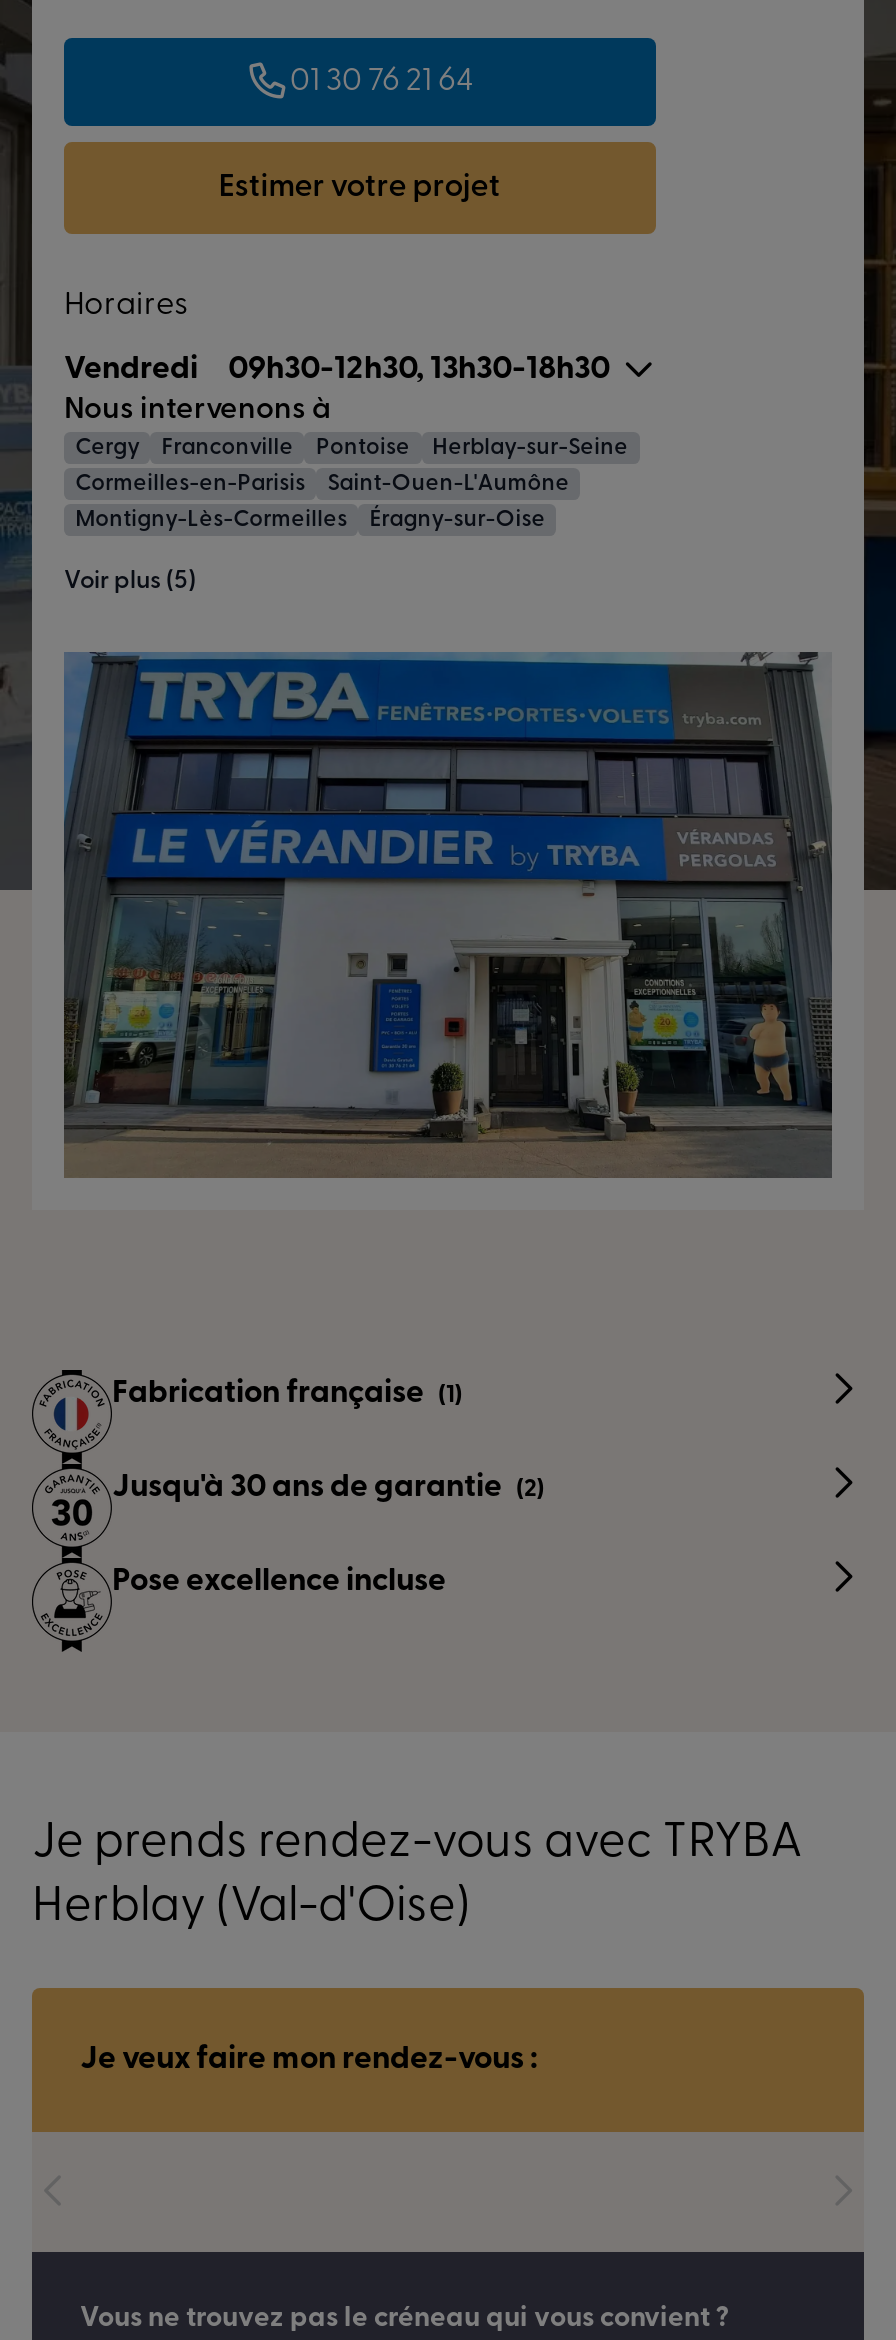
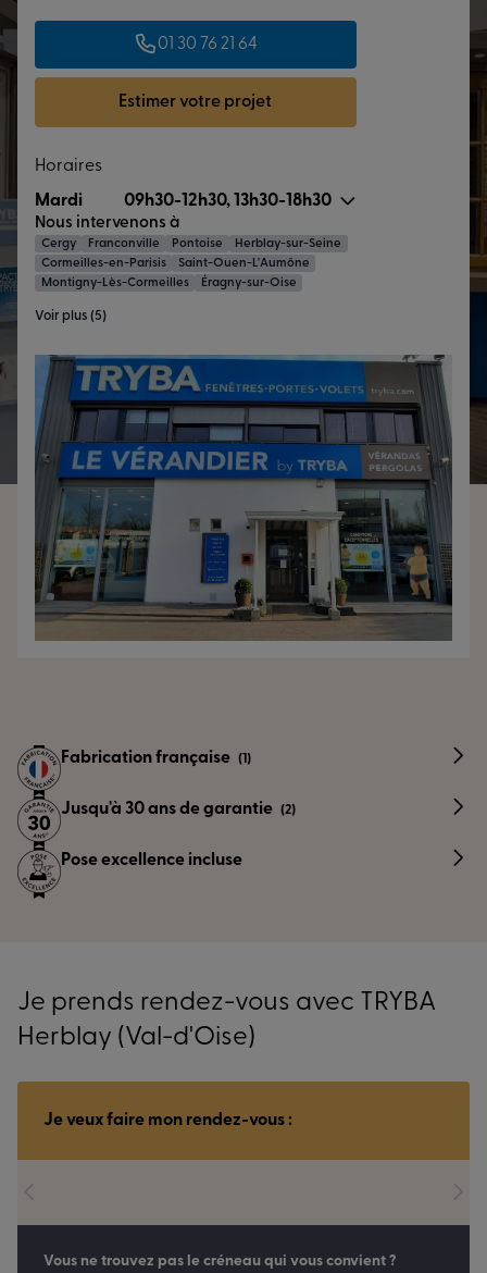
[64,354,198,386] Vendredi -> [35,193,83,210] Mardi

